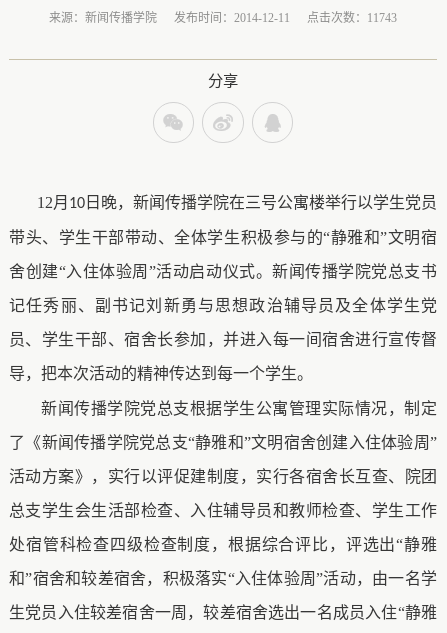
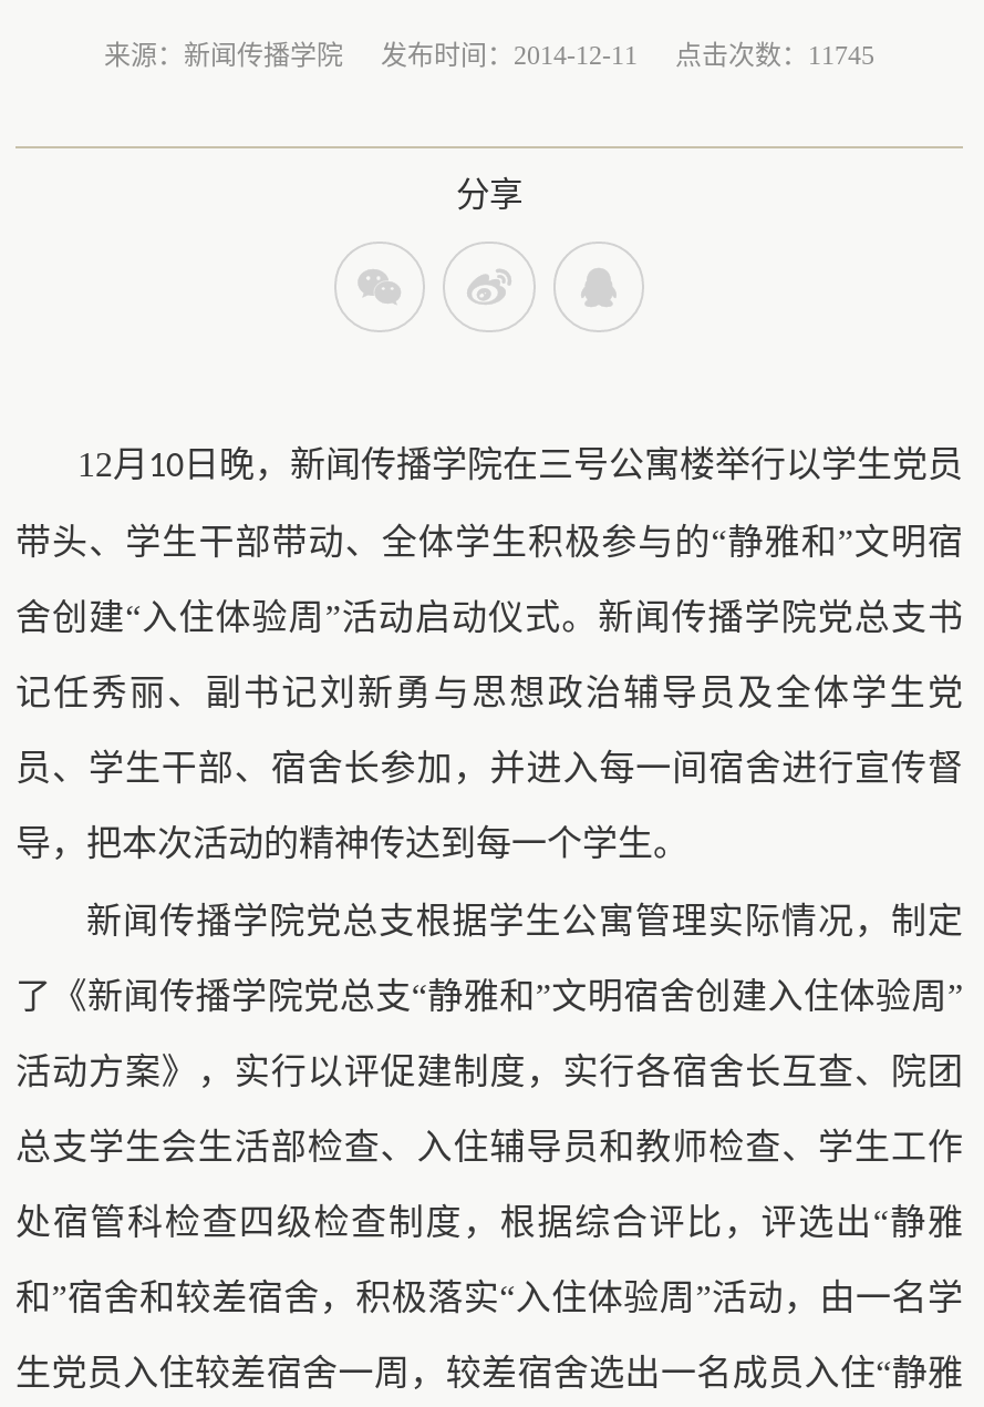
[49,11,397,25] 来源：新闻传播学院 发布时间：2014-12-11 点击次数：11743 -> [104,41,874,72] 来源：新闻传播学院 发布时间：2014-12-11 点击次数：11745

